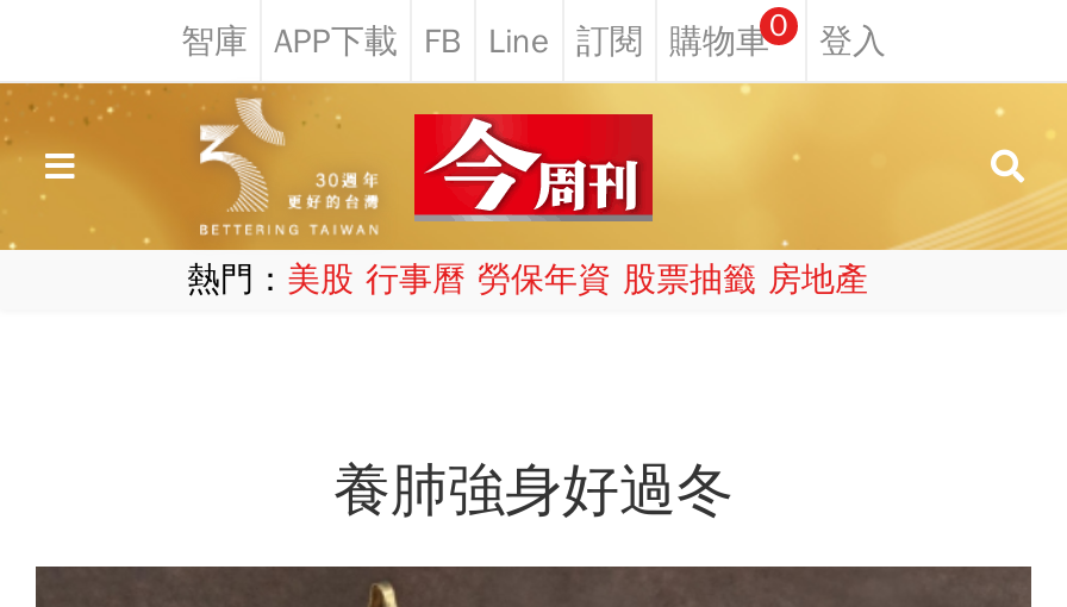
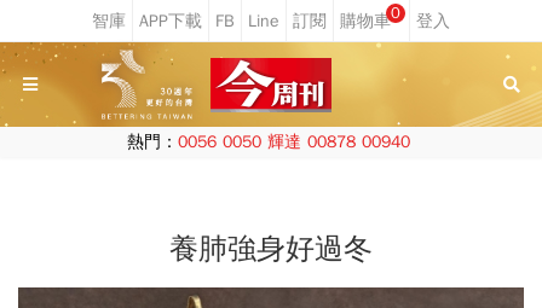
[187,259,868,300] 熱門：美股 行事曆 勞保年資 股票抽籤 房地產 -> [126,132,410,152] 熱門：0056 0050 輝達 00878 00940

